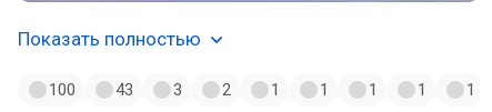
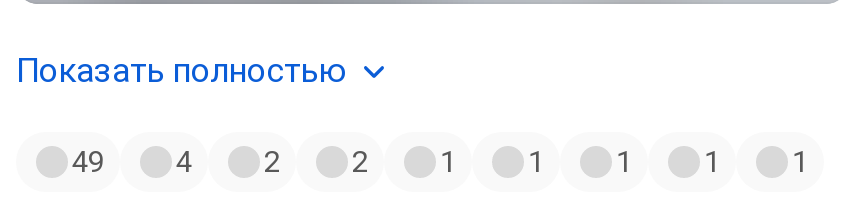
[49,80,76,100] 100 -> [72,144,104,180] 49
[116,80,133,100] 43 -> [176,144,192,180] 4
[173,80,182,100] 3 -> [264,144,280,180] 2

